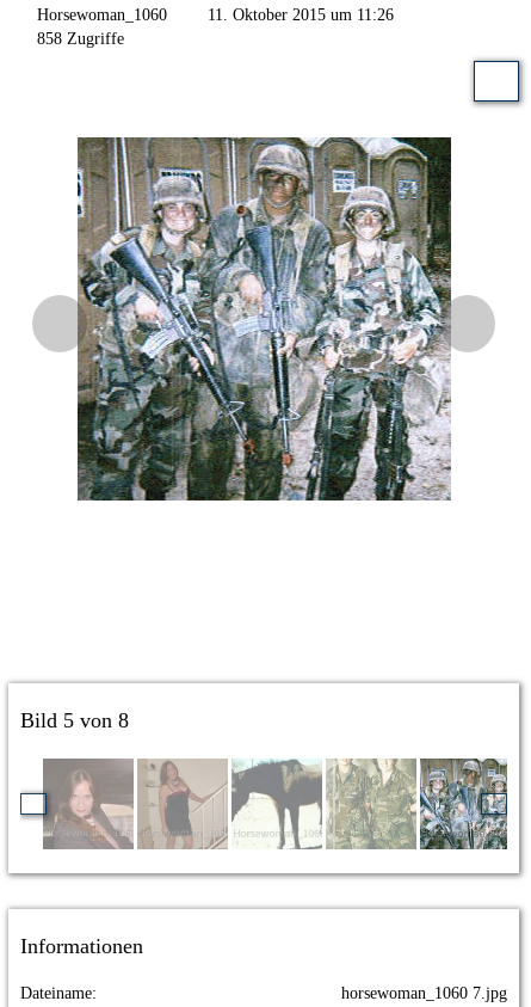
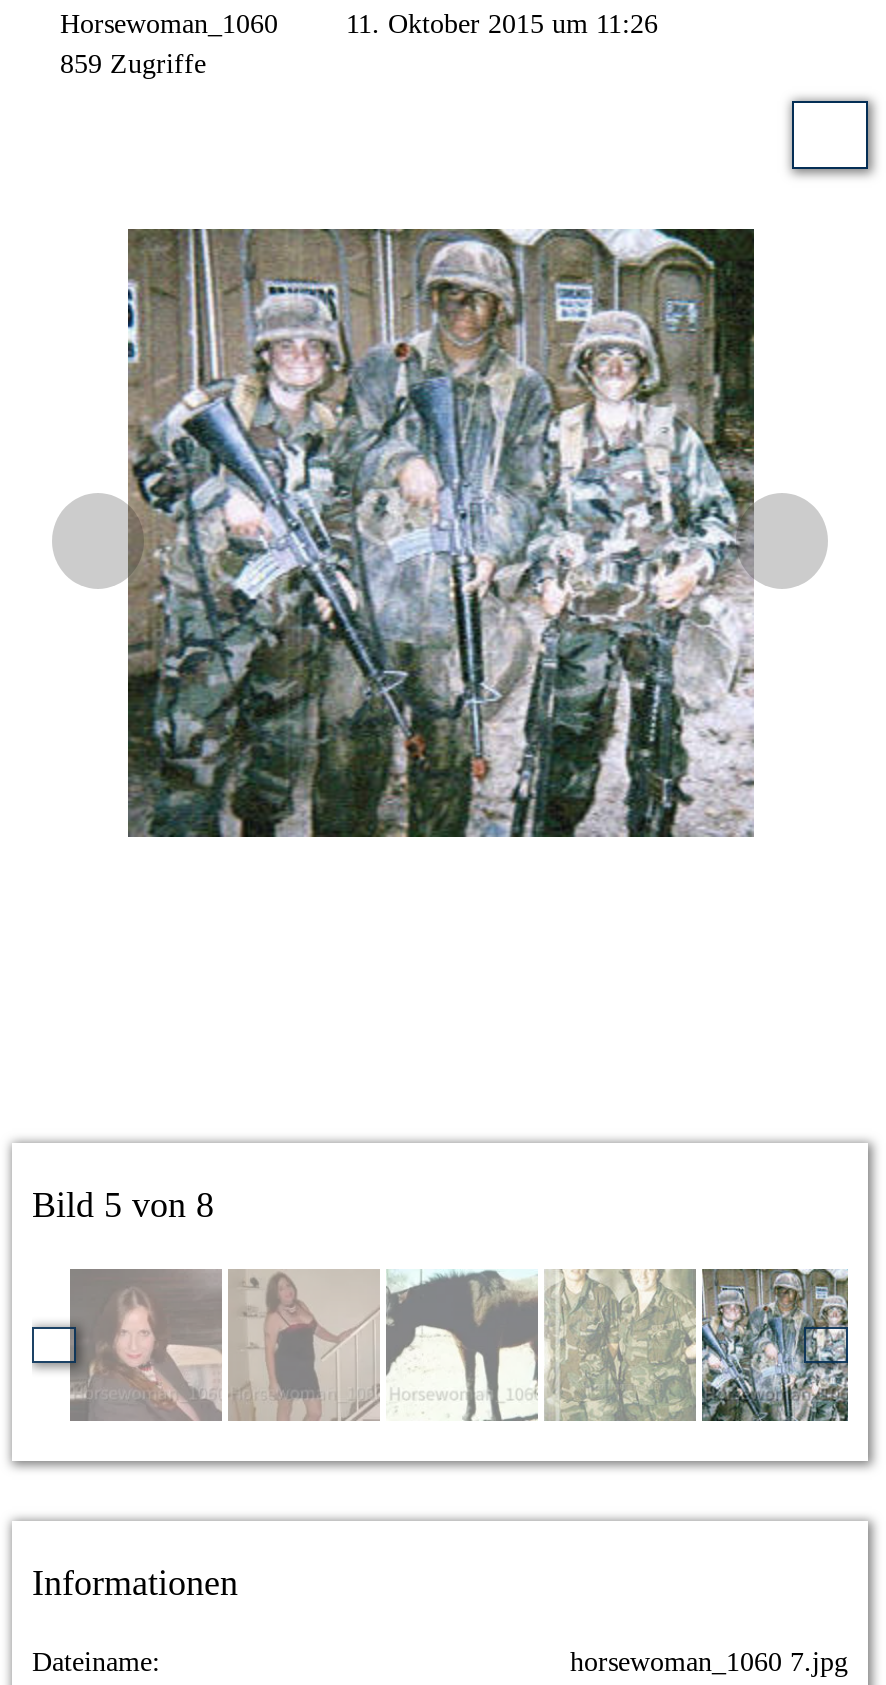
[32,30,124,48] 858 Zugriffe -> [52,49,206,79] 859 Zugriffe

